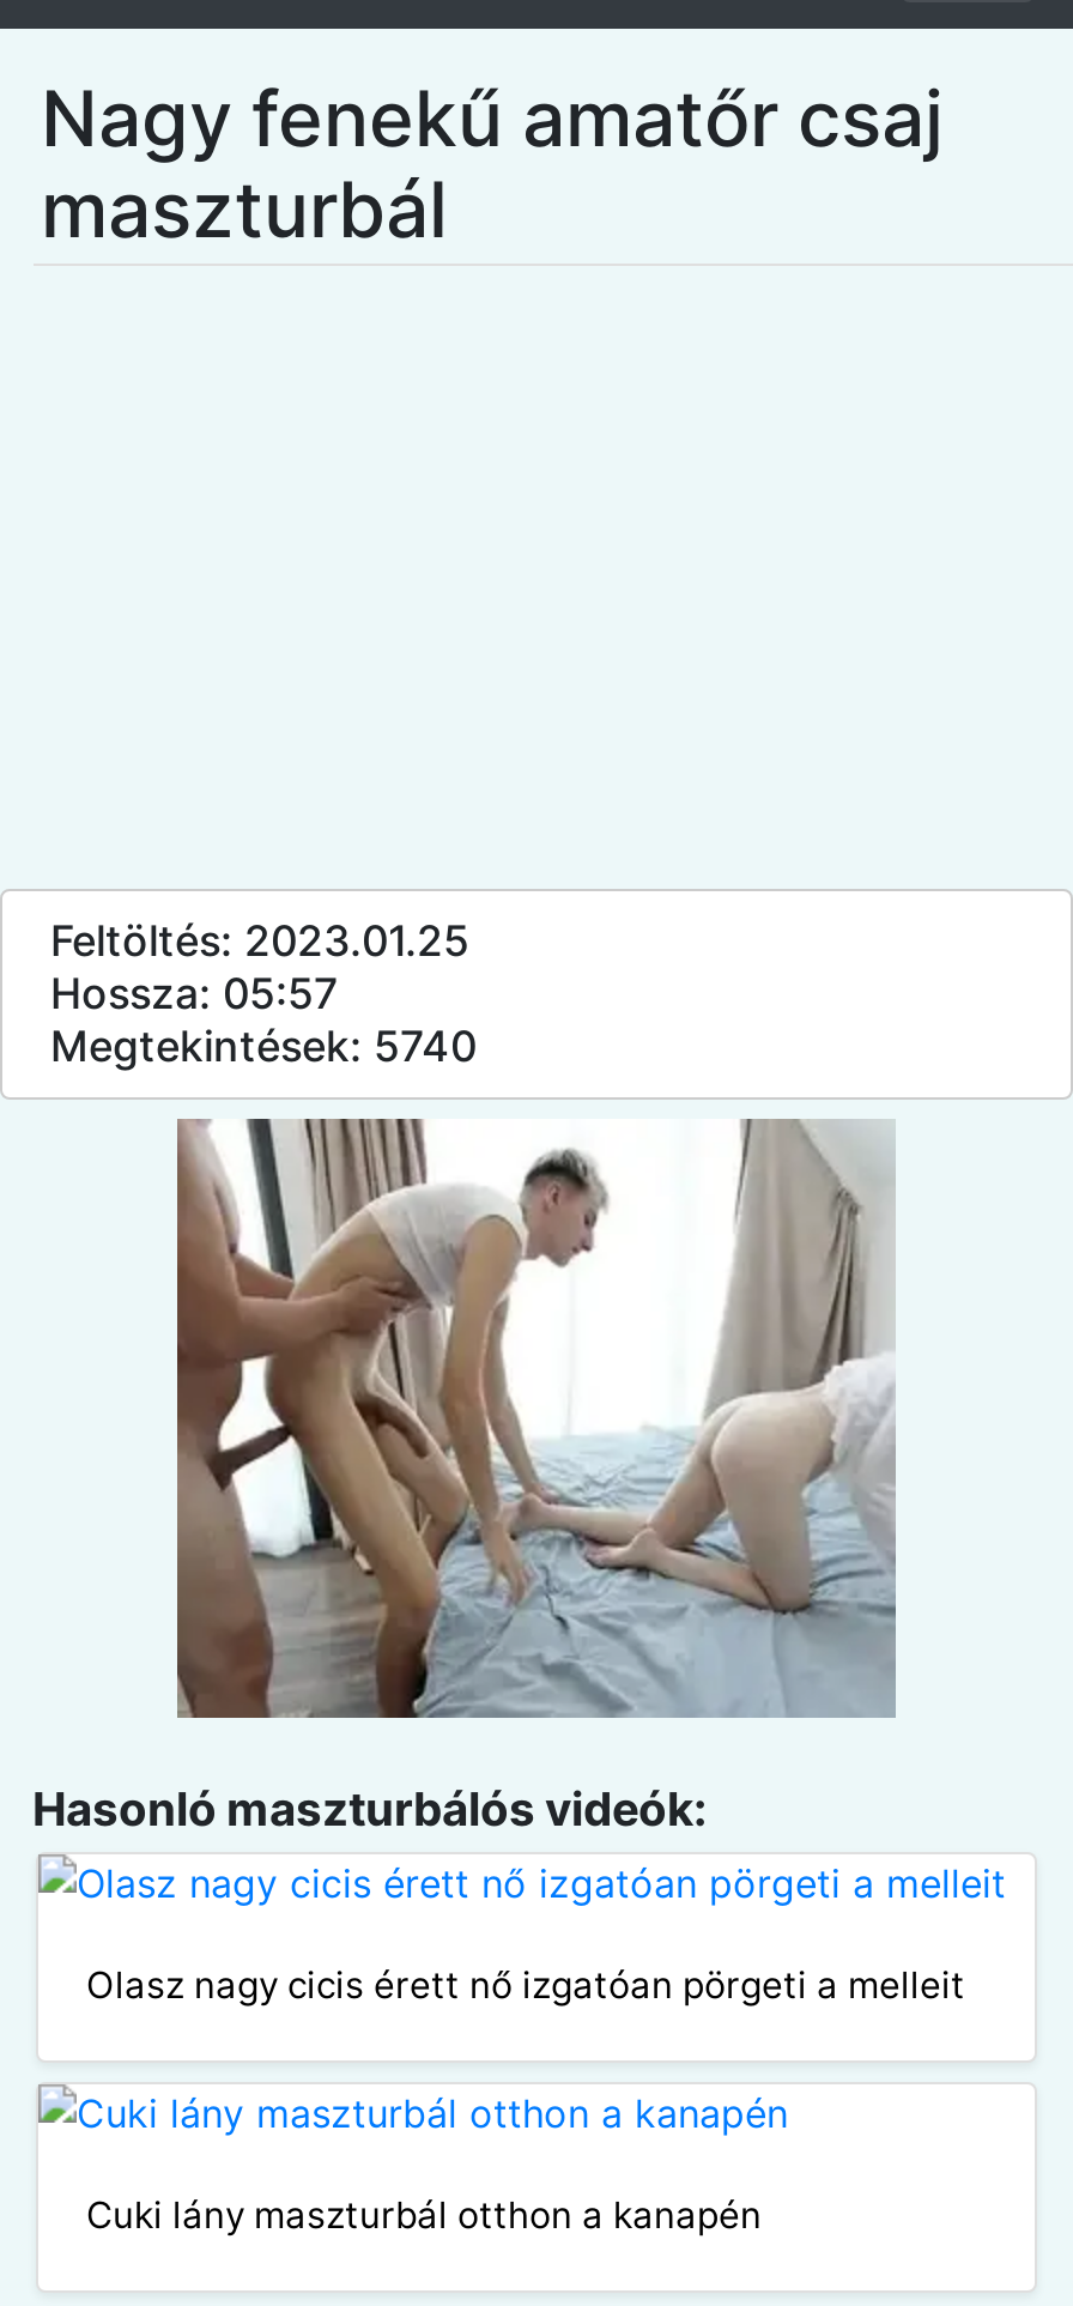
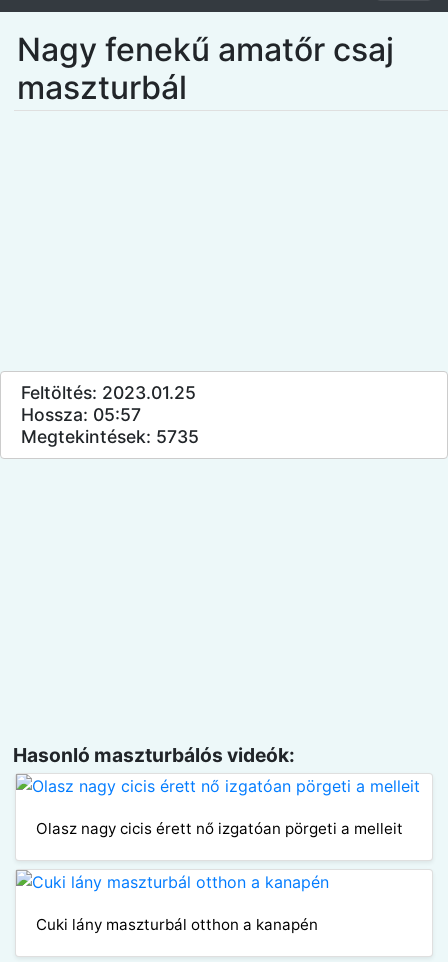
[50,1021,477,1071] Megtekintések: 5740 -> [21,426,199,447] Megtekintések: 5735
[175,1116,898,1720] [image] -> none

